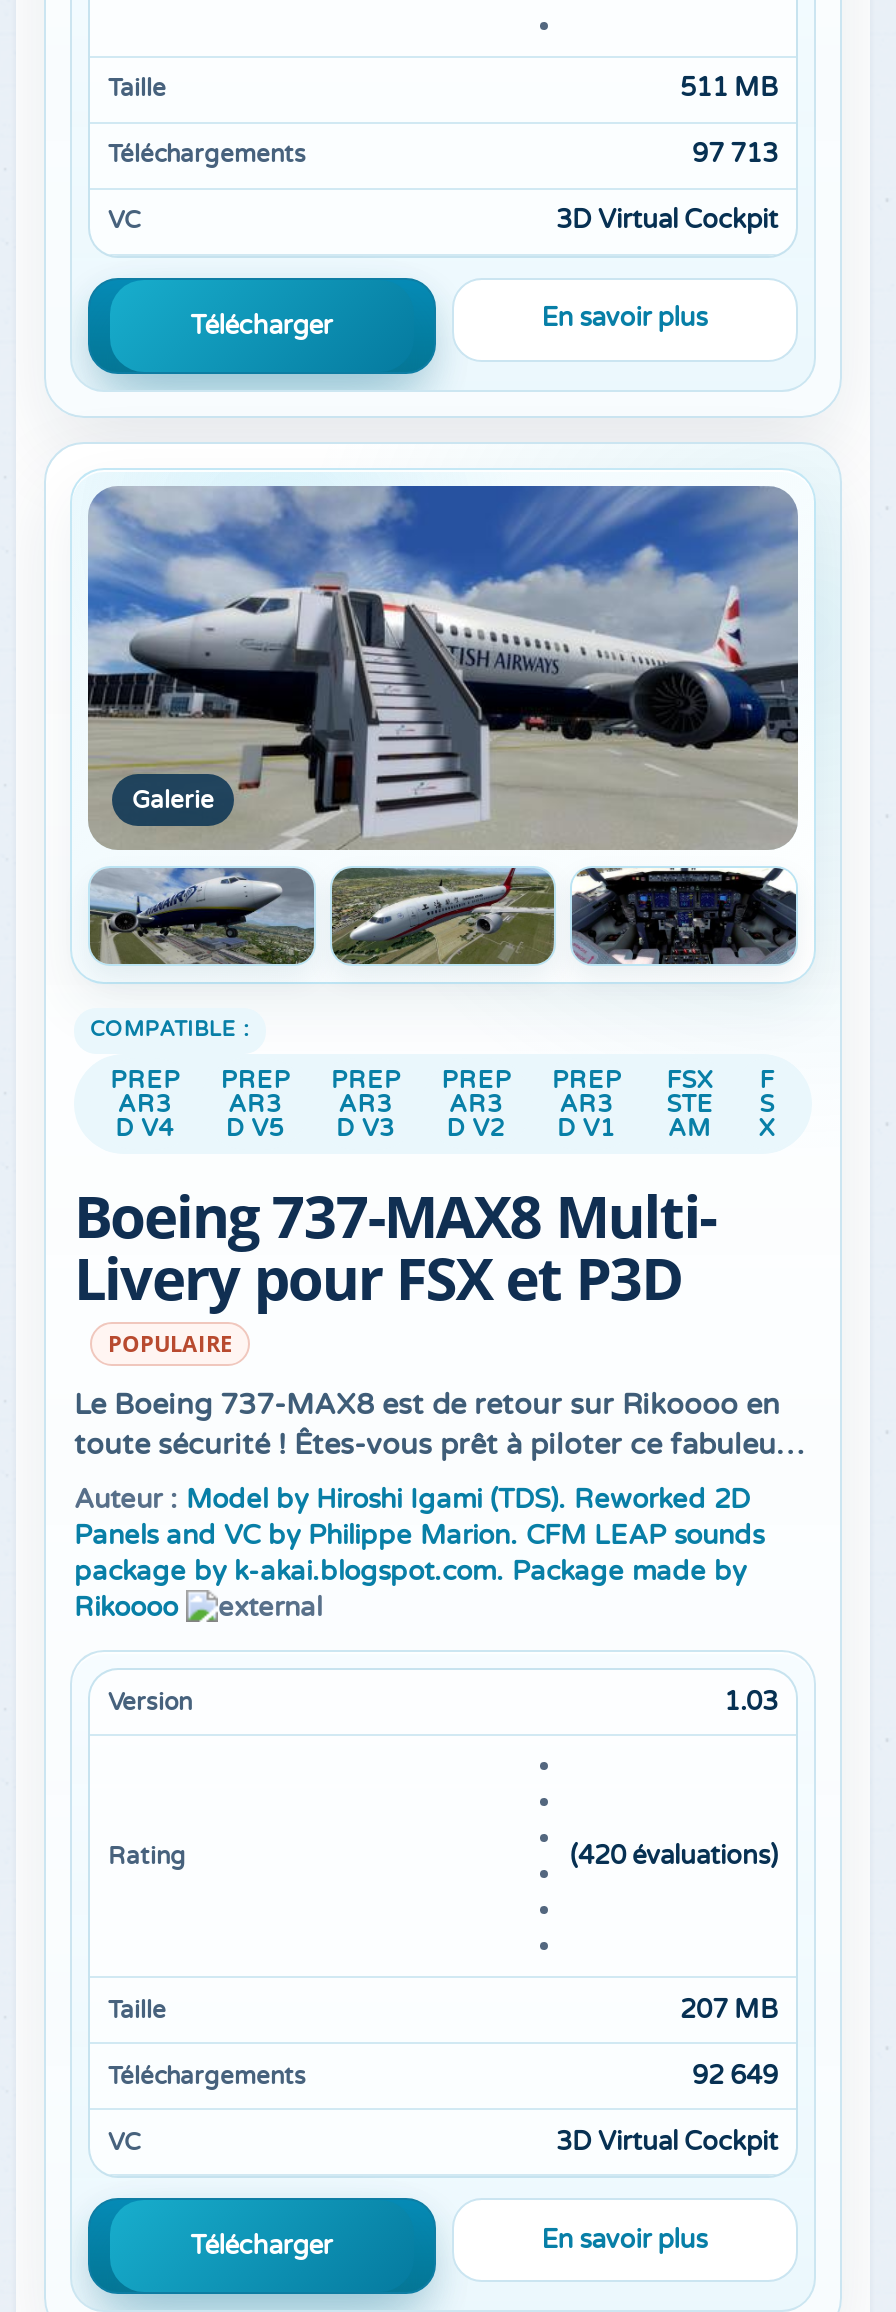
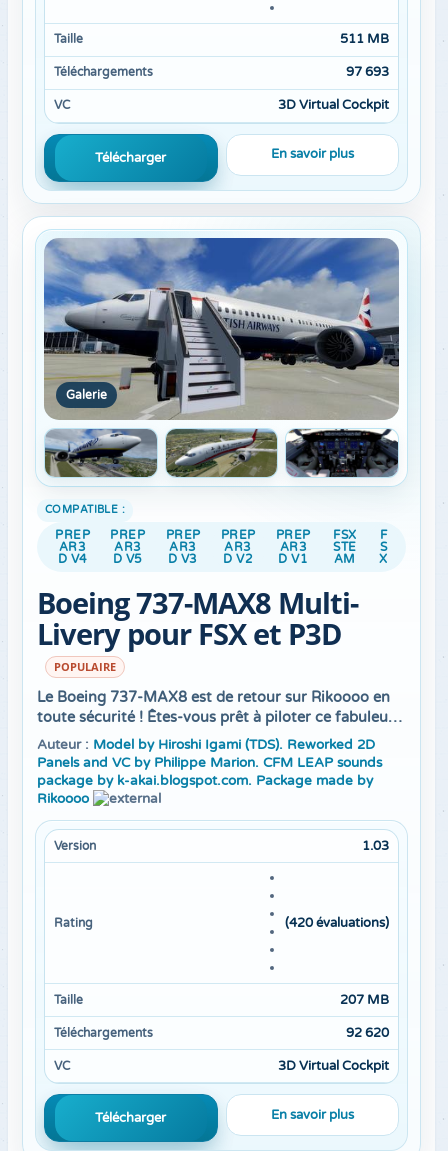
[692,139,778,171] 97 713 -> [346,64,389,80] 97 693
[692,2060,778,2092] 92 649 -> [346,1025,389,1041] 92 620

